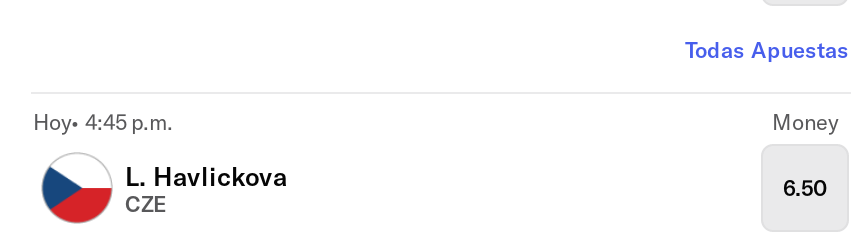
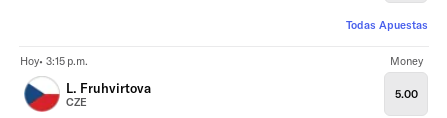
[33,108,173,136] Hoy• 4:45 p.m. -> [20,54,88,68] Hoy• 3:15 p.m.
[125,159,287,191] L. Havlickova -> [66,79,151,95] L. Fruhvirtova
[783,173,827,201] 6.50 -> [394,86,417,100] 5.00

